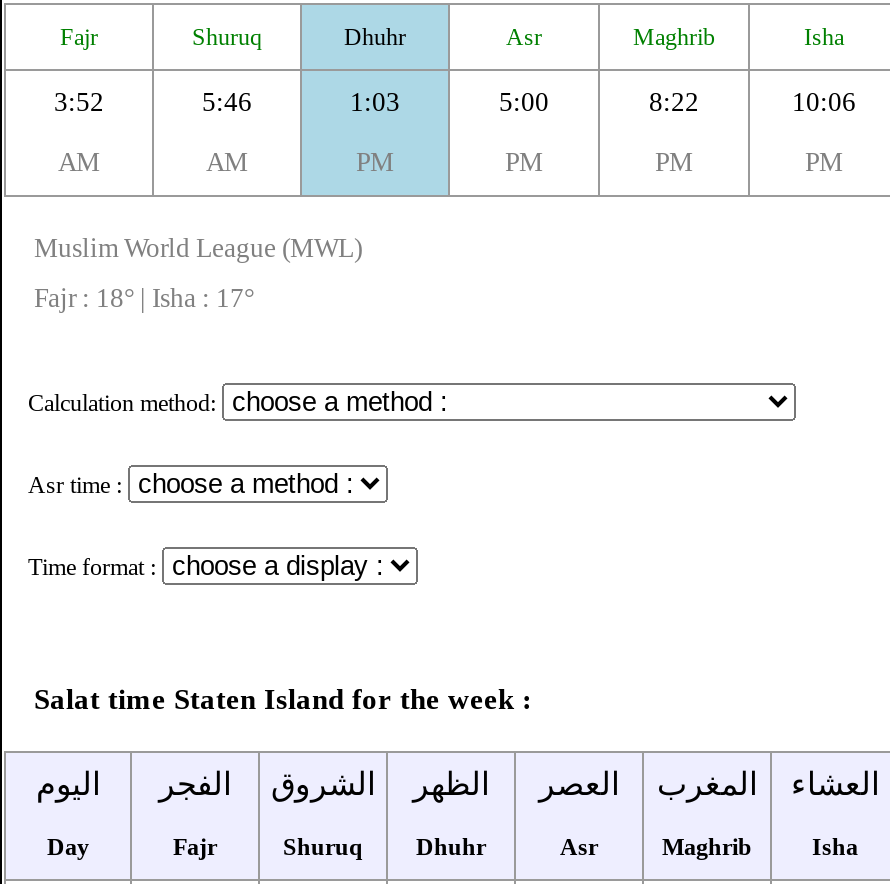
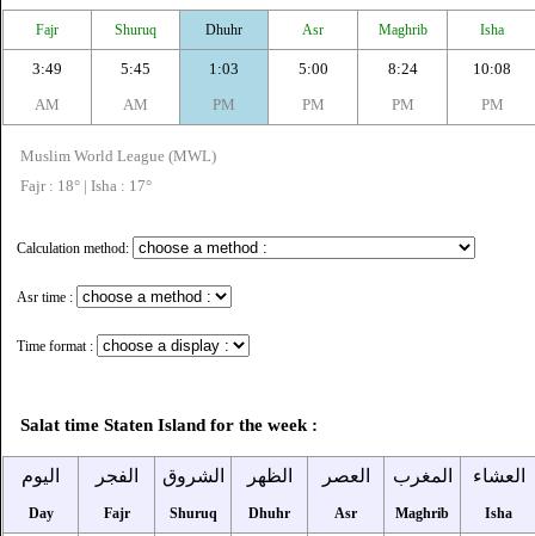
[54,86,104,116] 3:52 -> [32,59,62,77] 3:49
[202,86,252,116] 5:46 -> [121,59,150,77] 5:45
[649,86,699,116] 8:22 -> [388,59,417,77] 8:24
[792,86,856,116] 10:06 -> [473,59,511,77] 10:08

